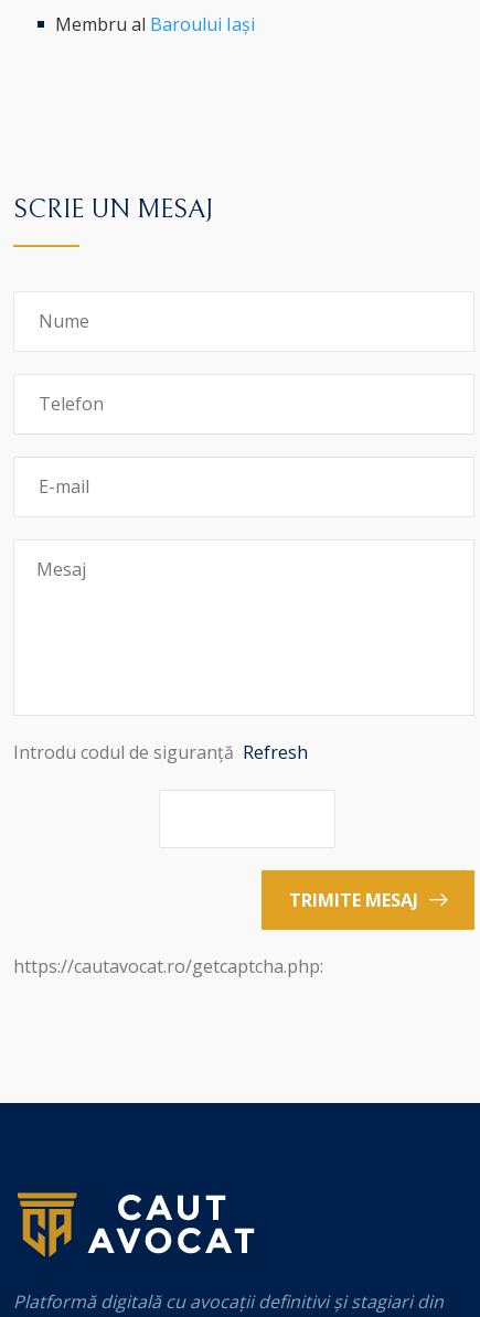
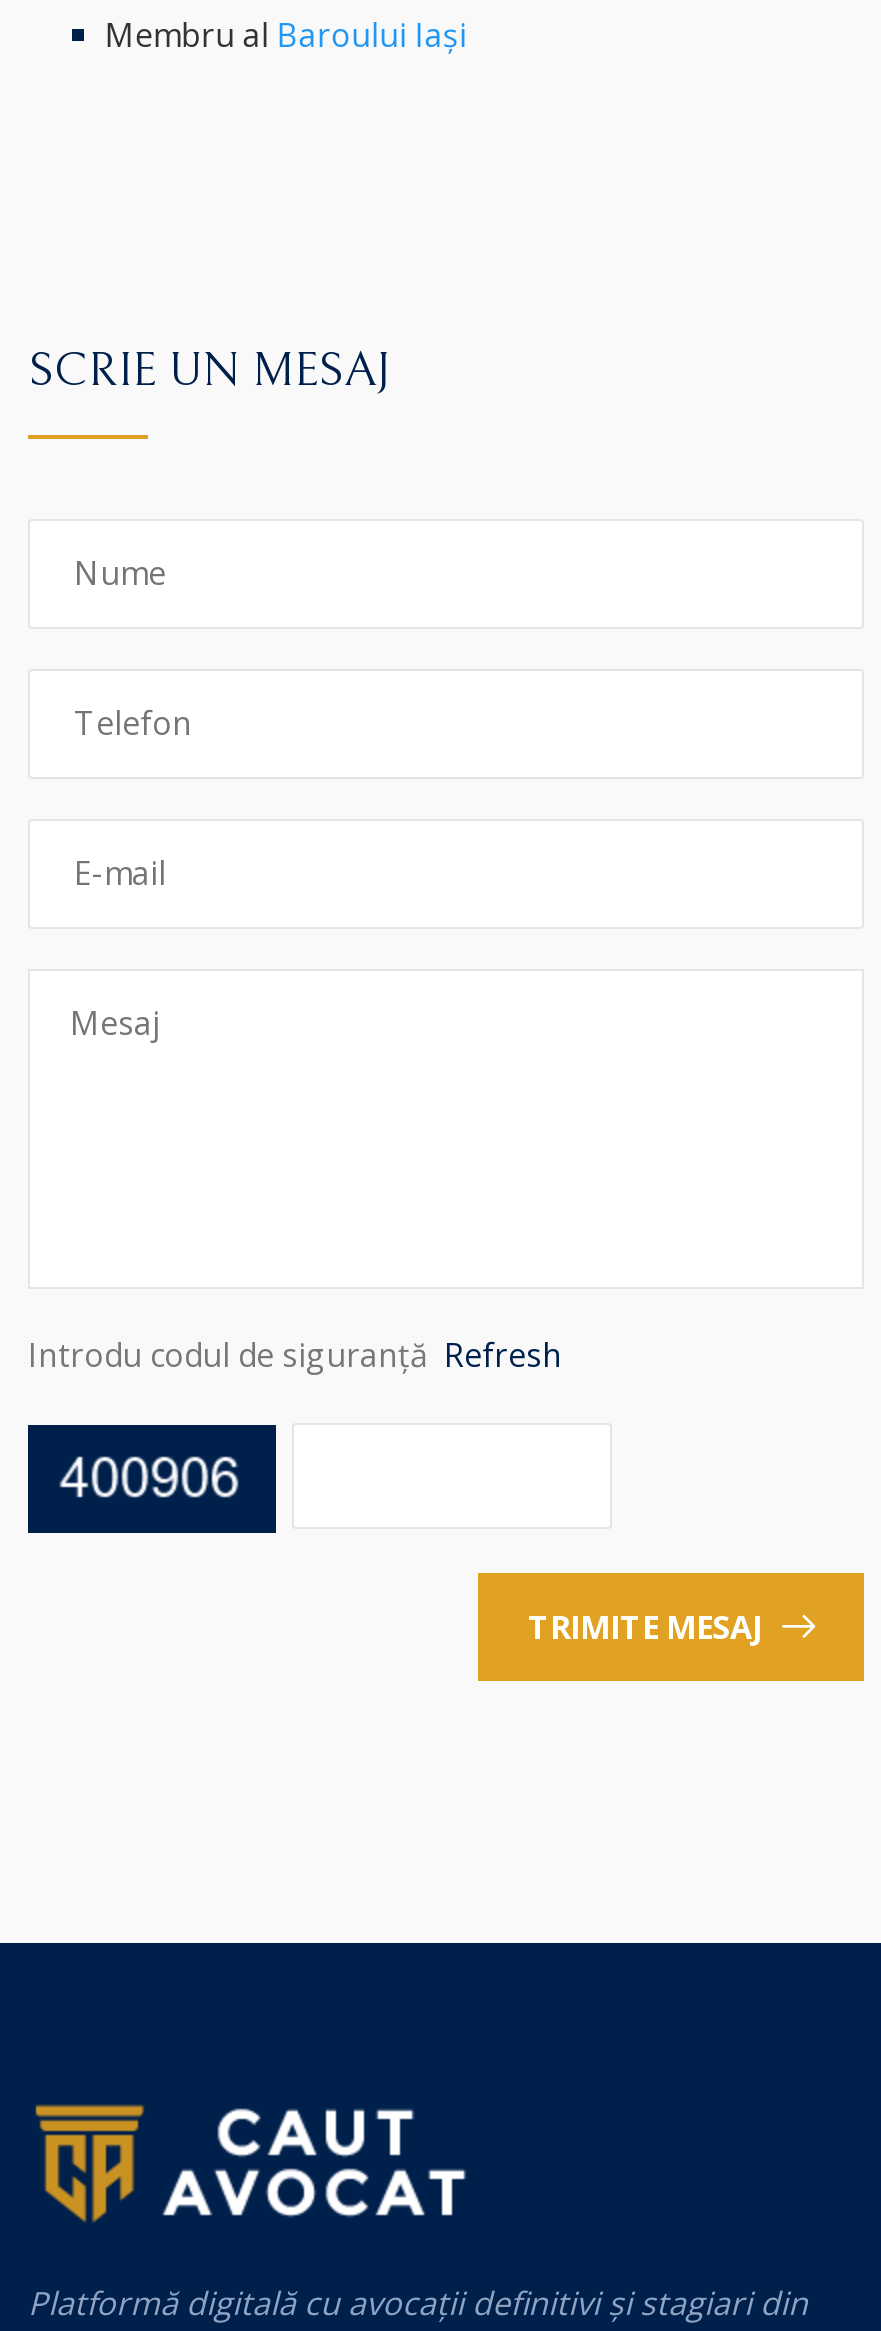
none -> [26,1423,278,1535] [image]
[13,954,323,978] https://cautavocat.ro/getcaptcha.php: -> none

